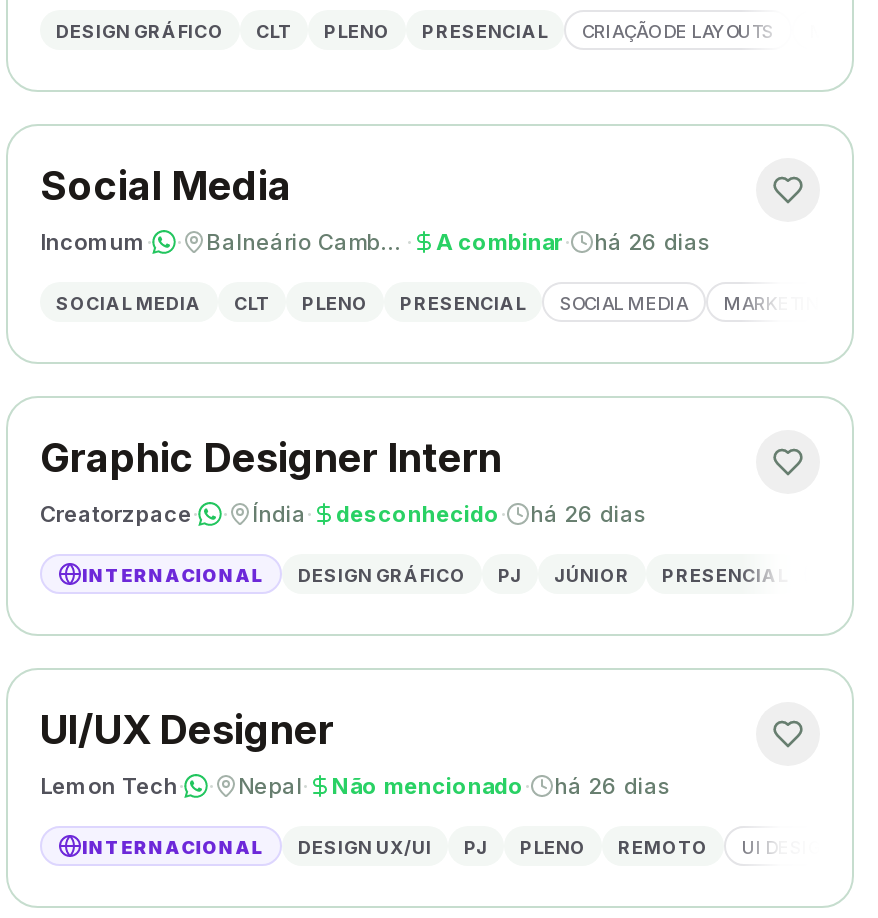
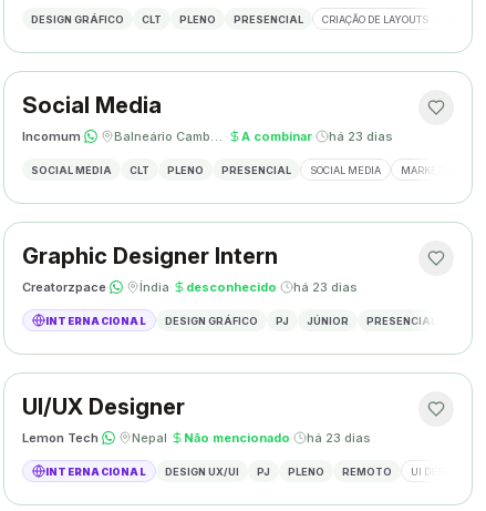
[594,228,712,256] há 26 dias -> [329,129,393,144] há 23 dias
[530,500,648,528] há 26 dias -> [293,279,358,295] há 23 dias
[554,772,672,800] há 26 dias -> [307,430,371,446] há 23 dias

